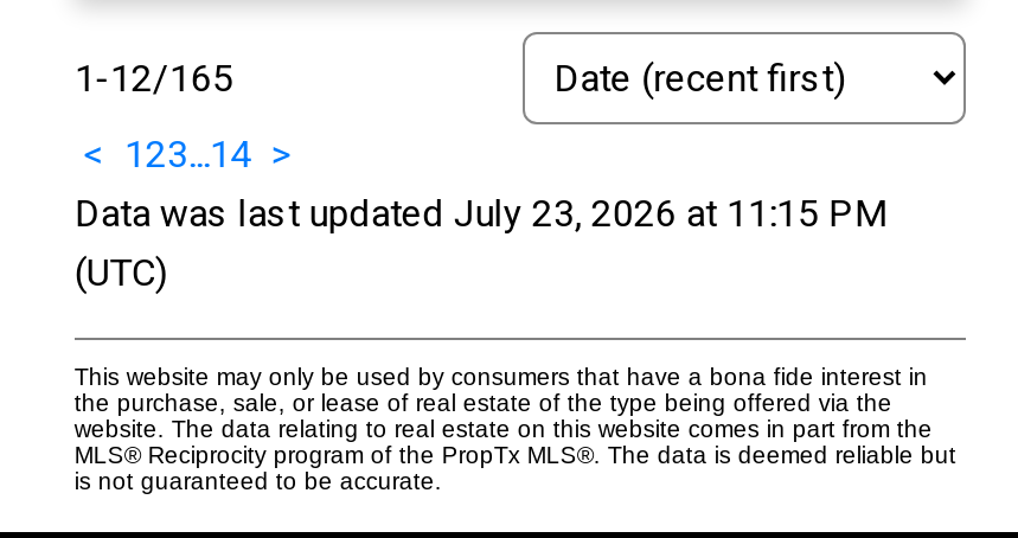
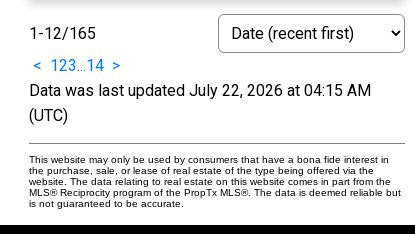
[74,191,887,237] Data was last updated July 23, 2026 at 11:15 PM -> [29,81,371,100] Data was last updated July 22, 2026 at 04:15 AM

